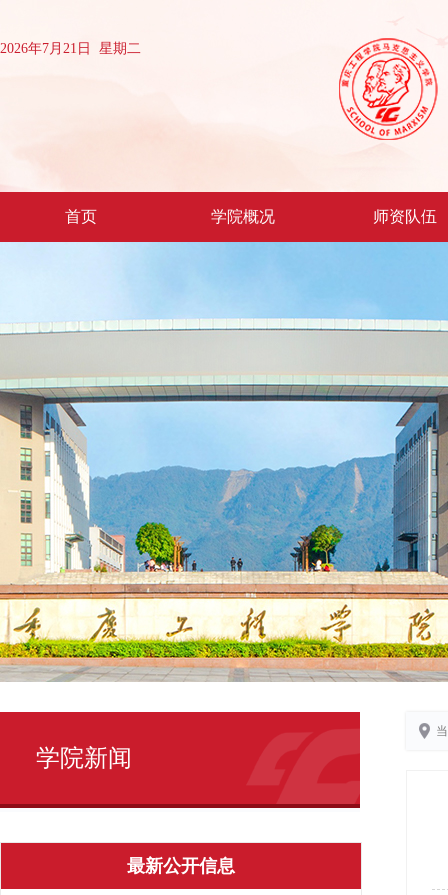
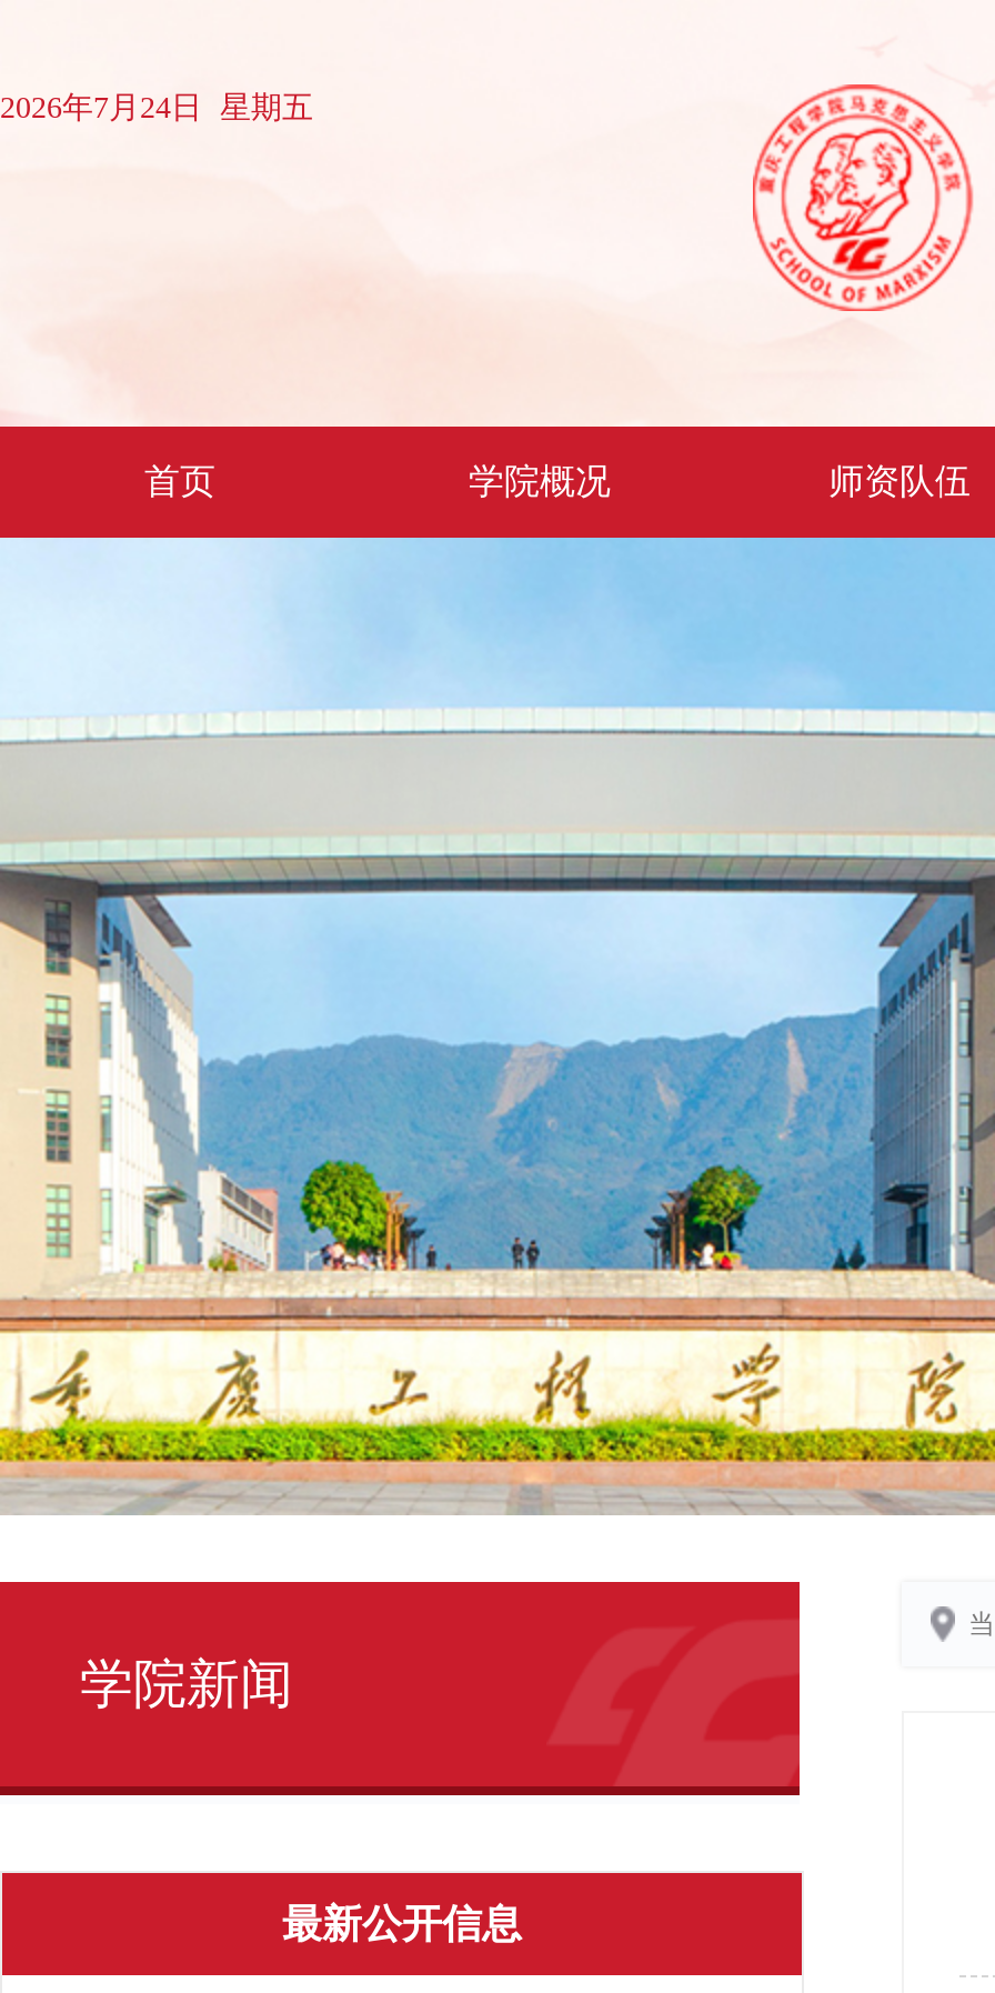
[0,41,141,56] 2026年7月21日 星期二 -> [0,91,313,124] 2026年7月24日 星期五

